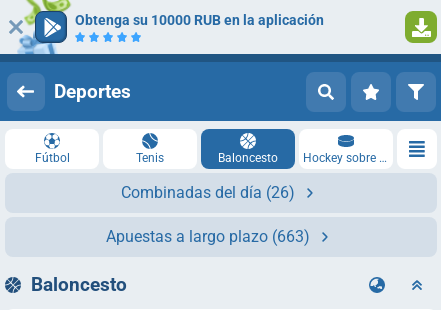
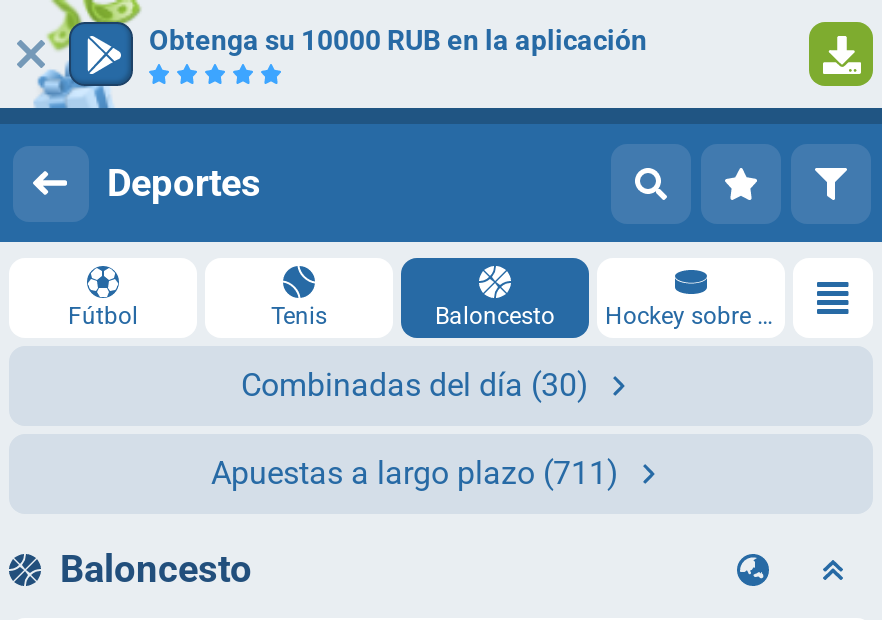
[121,183,295,202] Combinadas del día (26) -> [241,366,589,404] Combinadas del día (30)
[106,227,310,246] Apuestas a largo plazo (663) -> [211,454,619,492] Apuestas a largo plazo (711)

